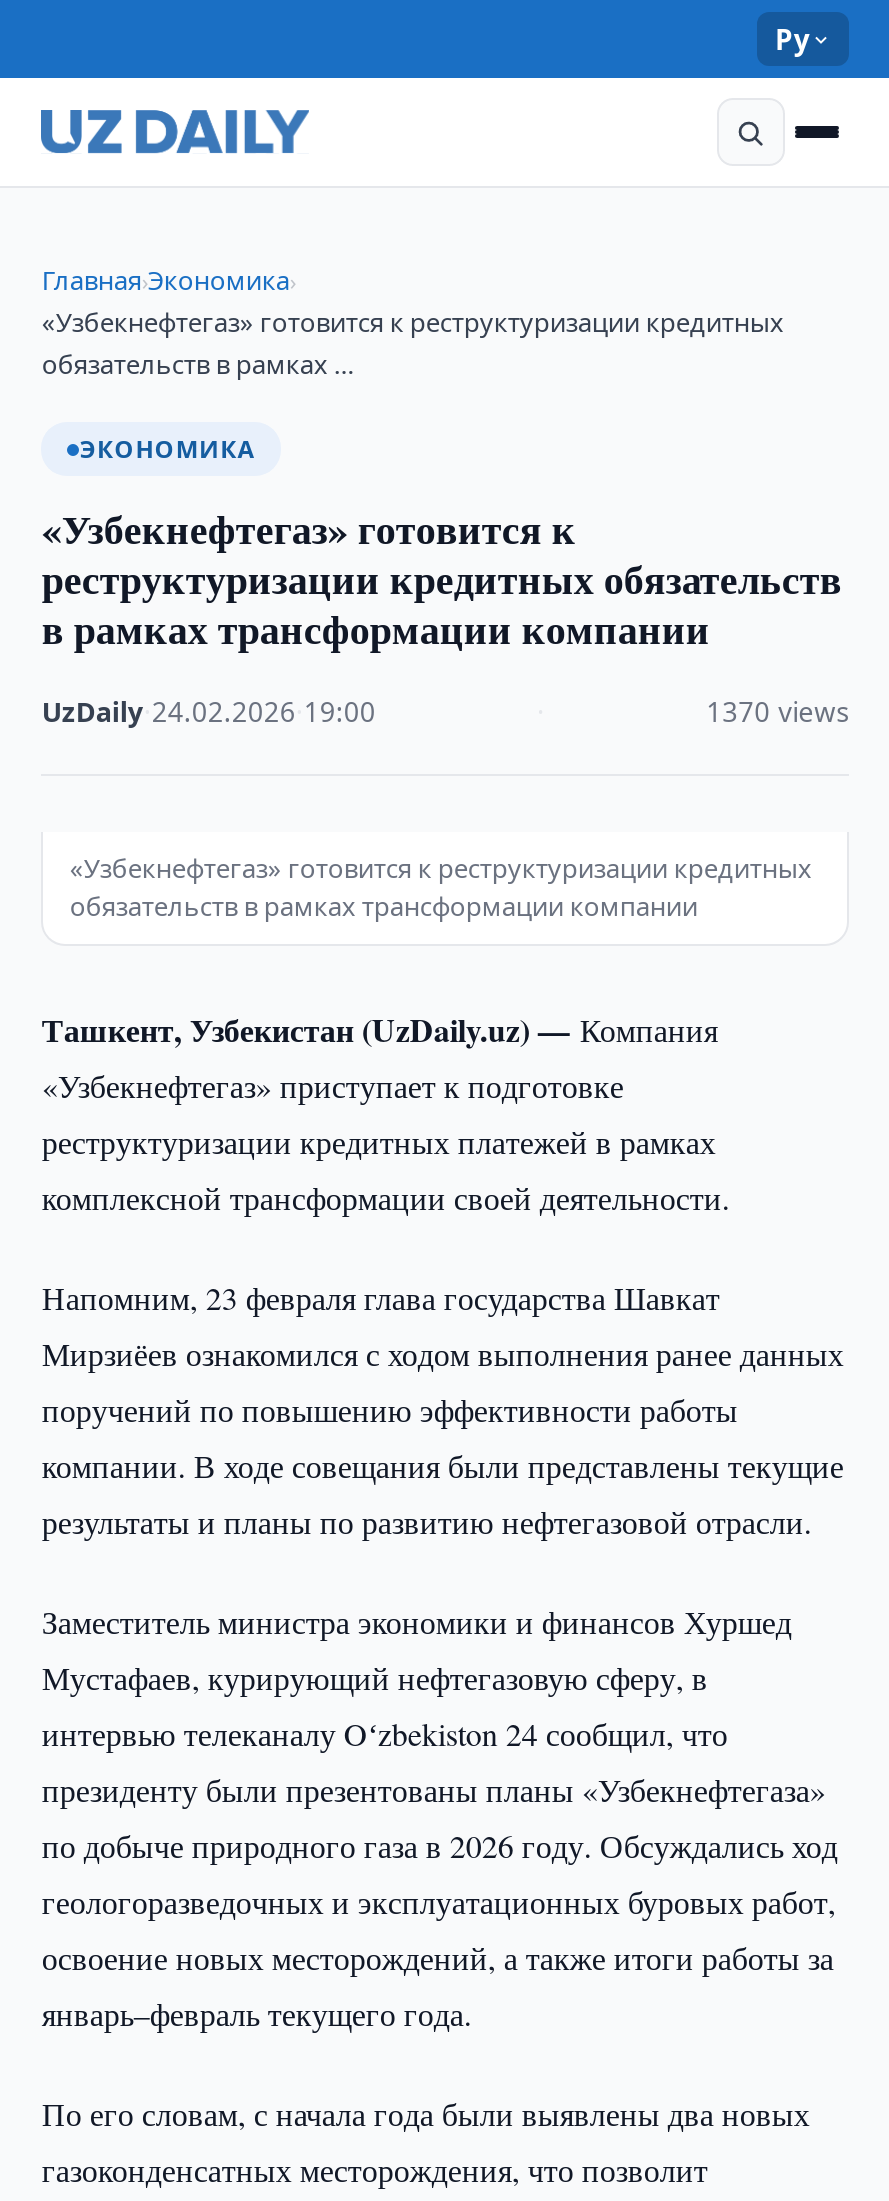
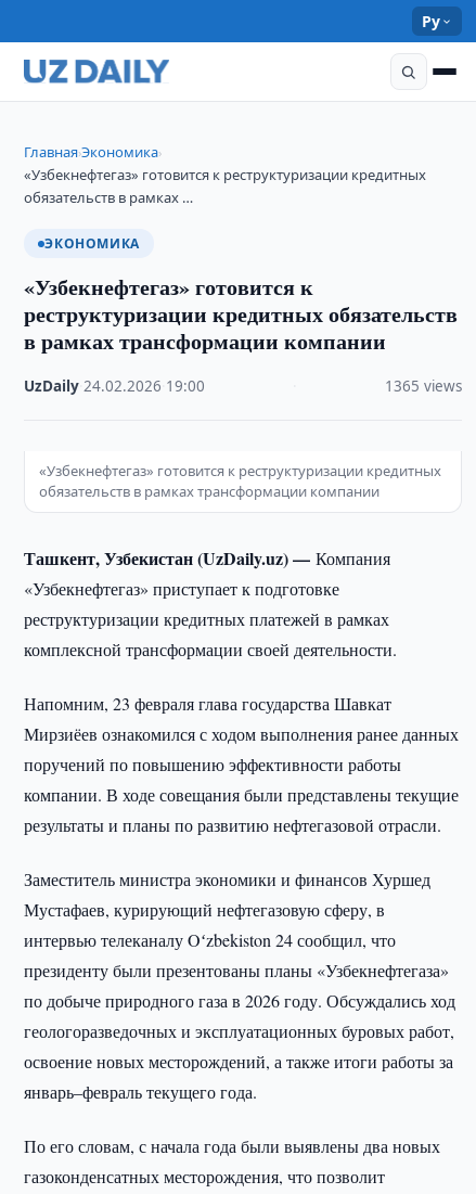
[706,694,848,730] 1370 views -> [384,376,461,396] 1365 views

